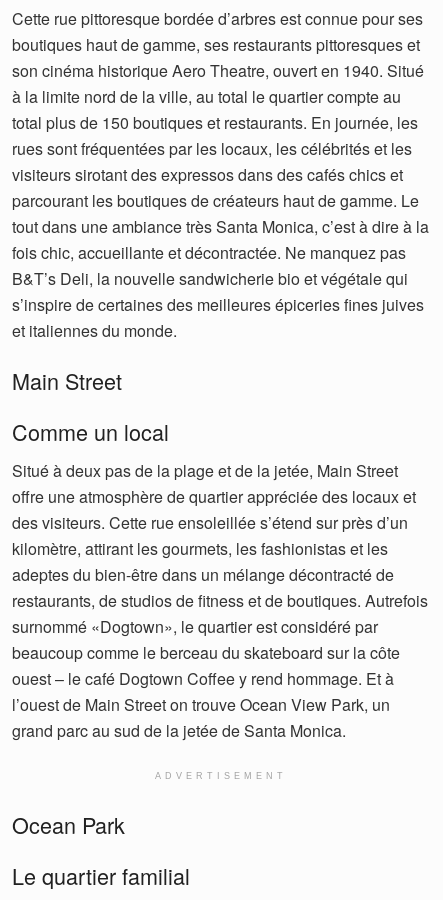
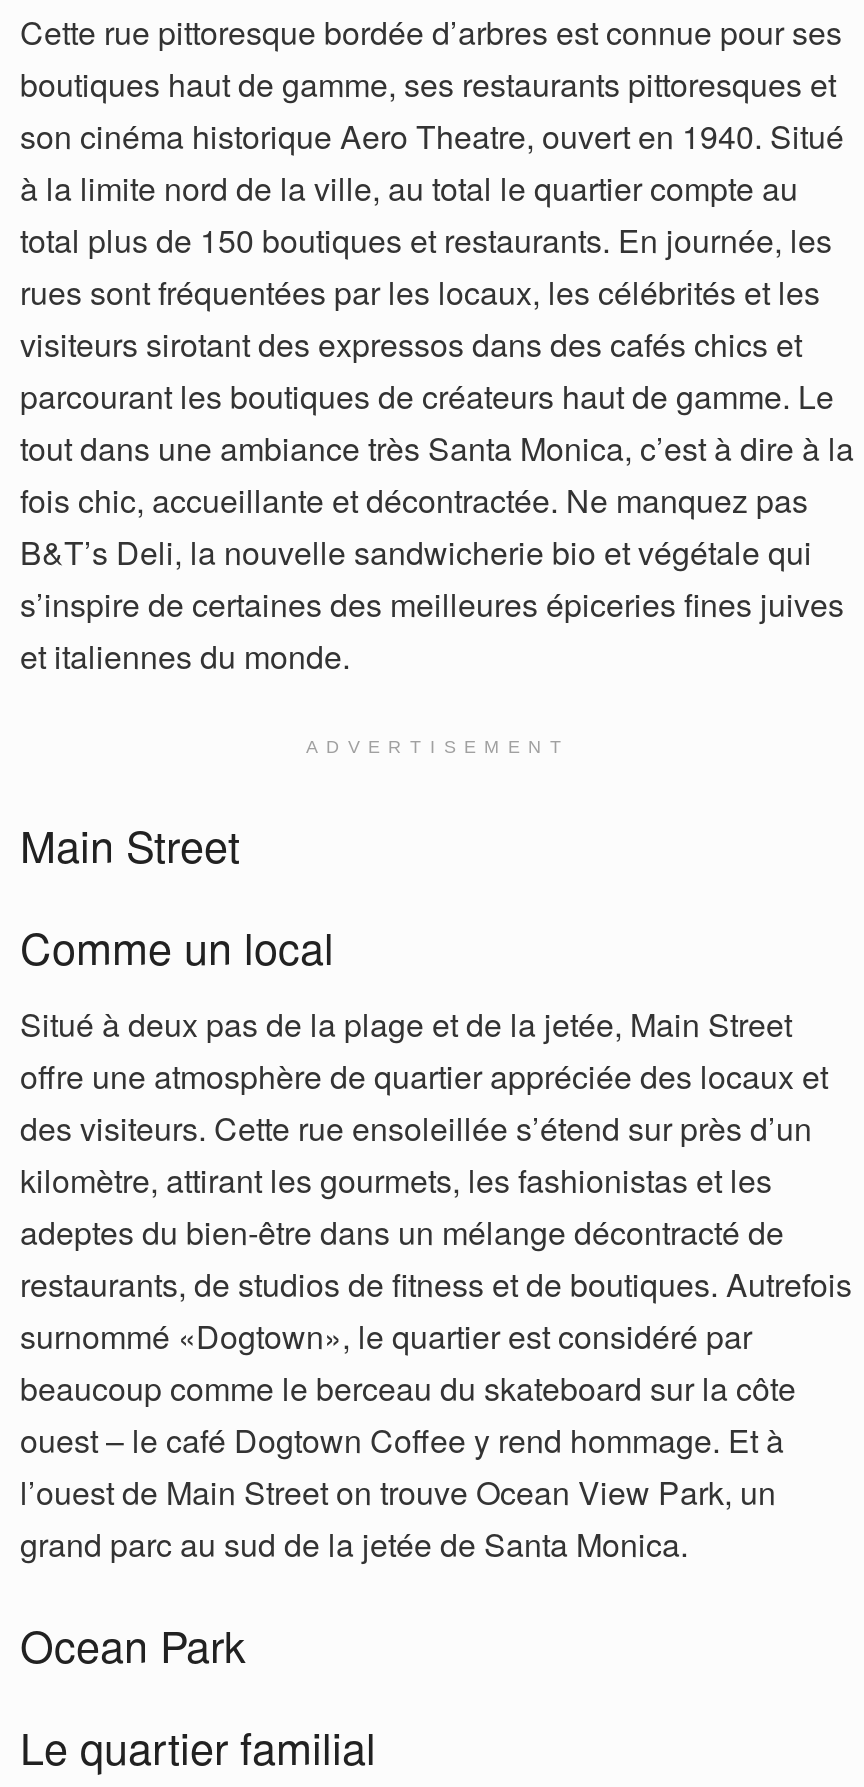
moved [12,365,428,742] -> [20,812,852,1567]: Main Street | Comme un local | Situé à deux pas de la plage et de la jetée, Main Street | ... | l’ouest de Main Street on trouve Ocean View Park, un | grand parc au sud de la jetée de Santa Monica.
moved [155,771,287,781] -> [306,737,570,757]: ADVERTISEMENT

